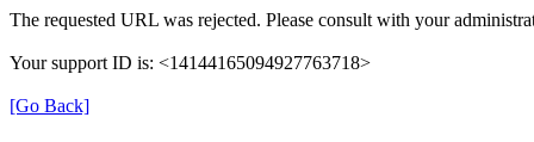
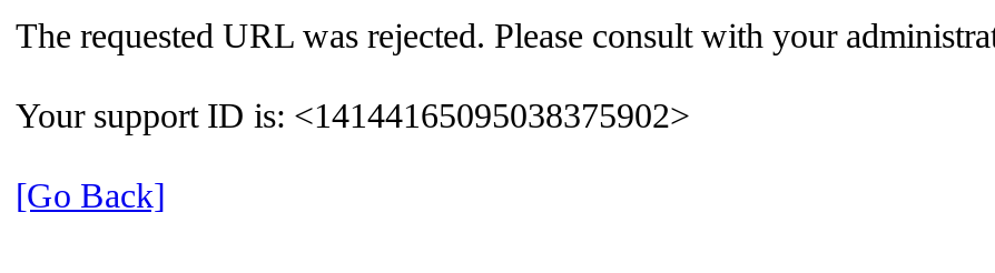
[10,53,371,73] Your support ID is: <14144165094927763718> -> [16,97,690,134] Your support ID is: <14144165095038375902>

